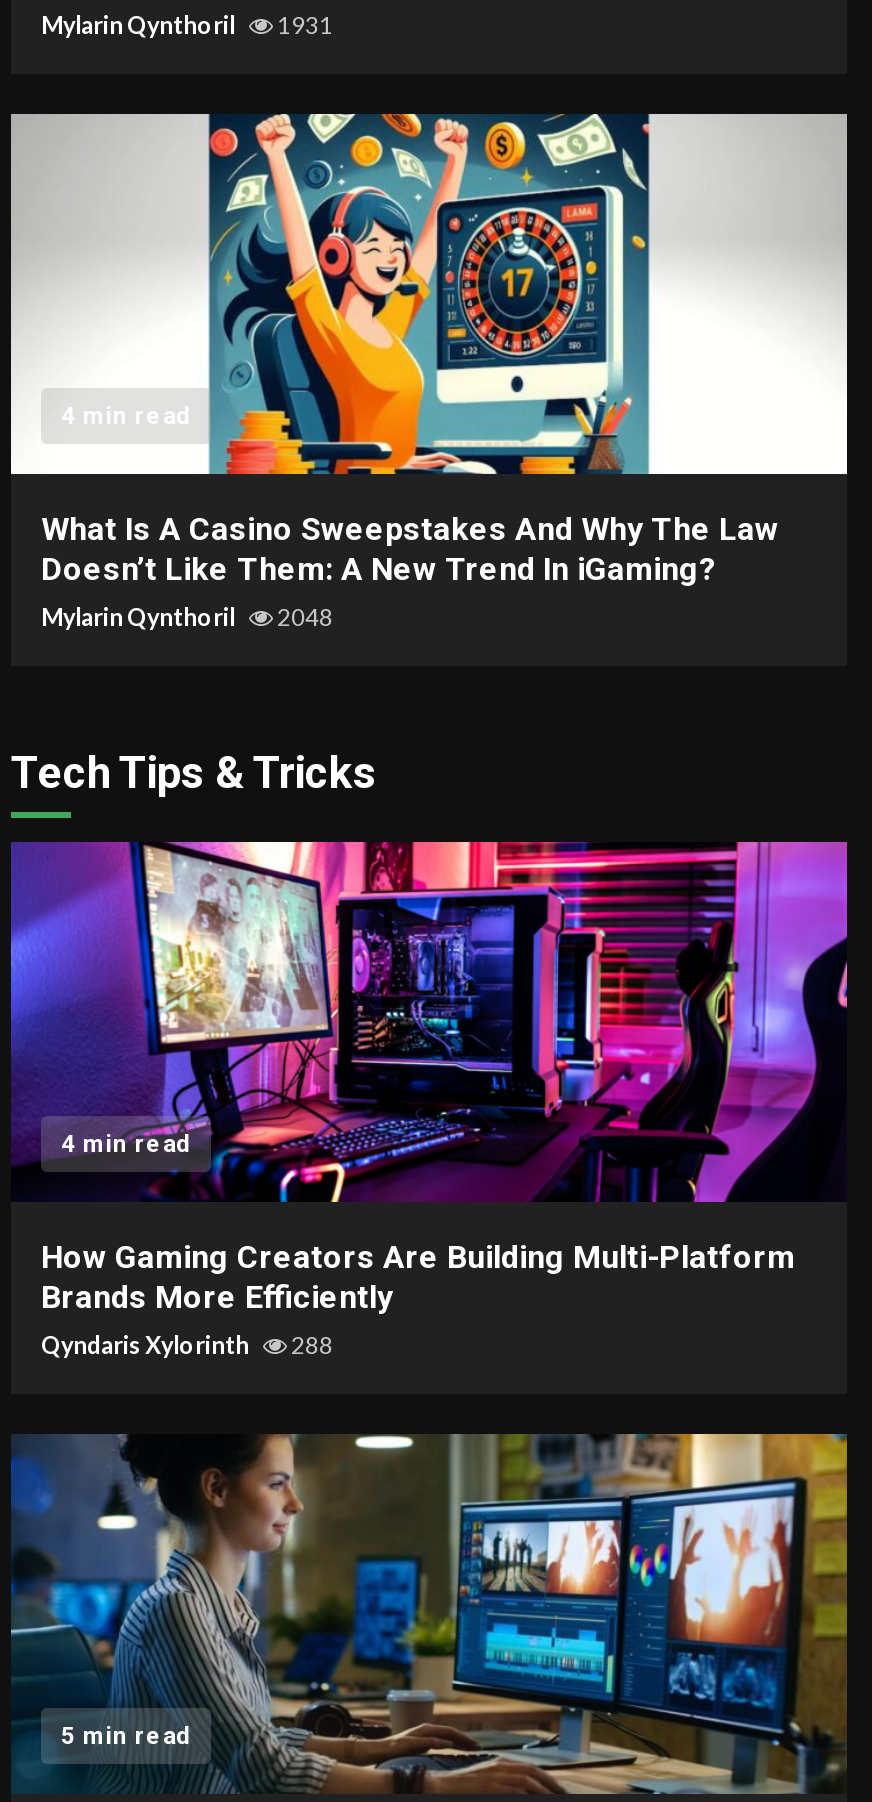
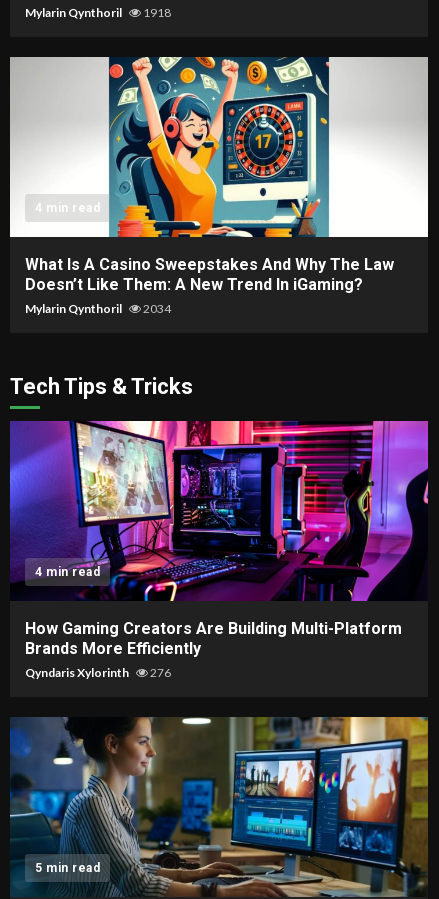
[41,9,333,39] Mylarin Qynthoril 1931 -> [25,5,171,20] Mylarin Qynthoril 1918
[41,601,333,631] Mylarin Qynthoril 2048 -> [25,301,171,316] Mylarin Qynthoril 2034
[41,1329,333,1359] Qyndaris Xylorinth 288 -> [25,665,171,680] Qyndaris Xylorinth 276

